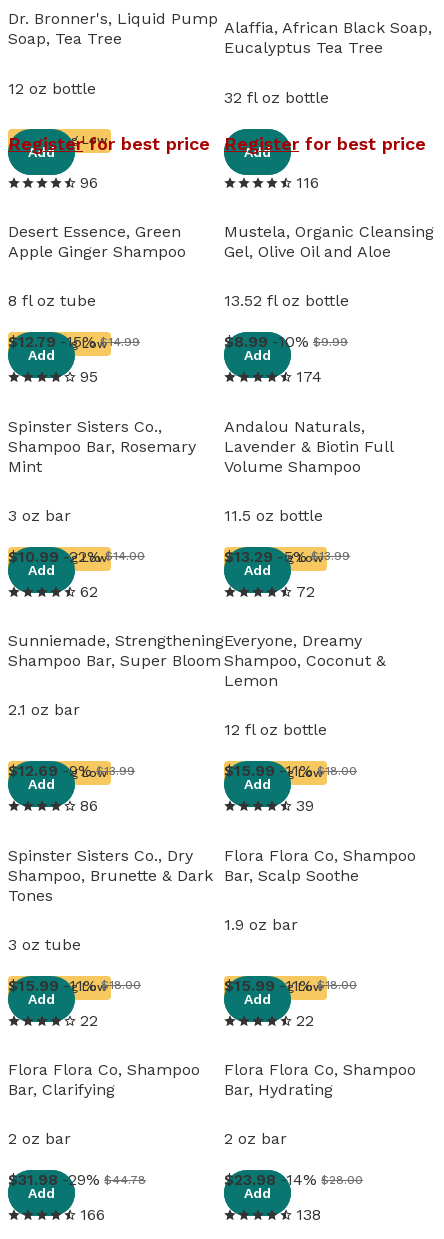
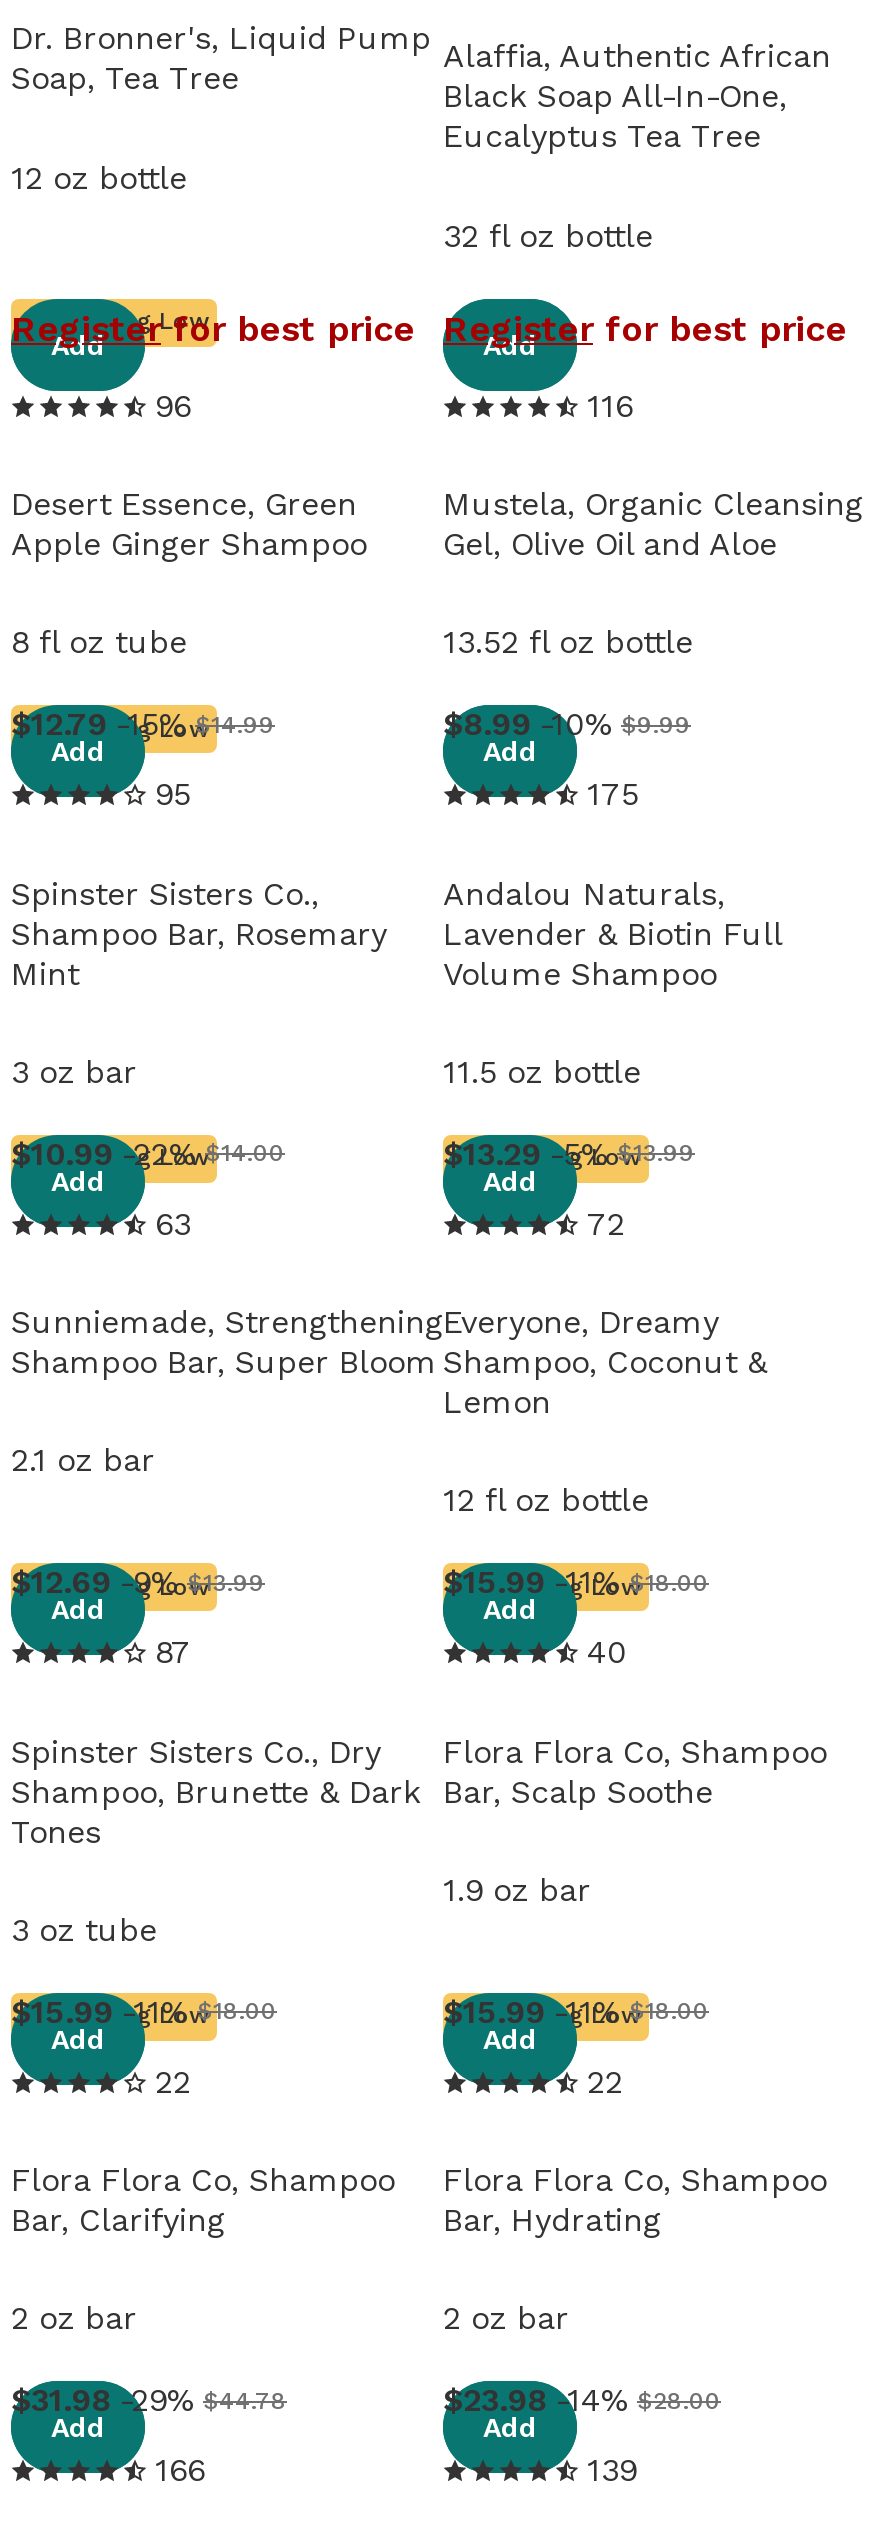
[224,18,432,37] Alaffia, African Black Soap, -> [443,38,831,116] Alaffia, Authentic African | Black Soap All-In-One,
[296,367,322,386] 174 -> [587,776,639,814] 175
[80,582,98,601] 62 -> [155,1205,191,1243] 63
[80,796,98,815] 86 -> [155,1634,191,1672] 87
[296,796,314,815] 39 -> [587,1634,627,1672] 40
[296,1205,321,1224] 138 -> [587,2452,637,2490] 139

